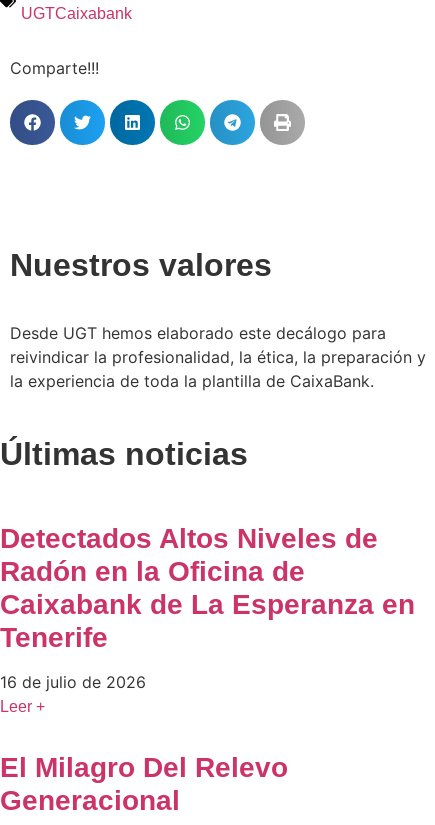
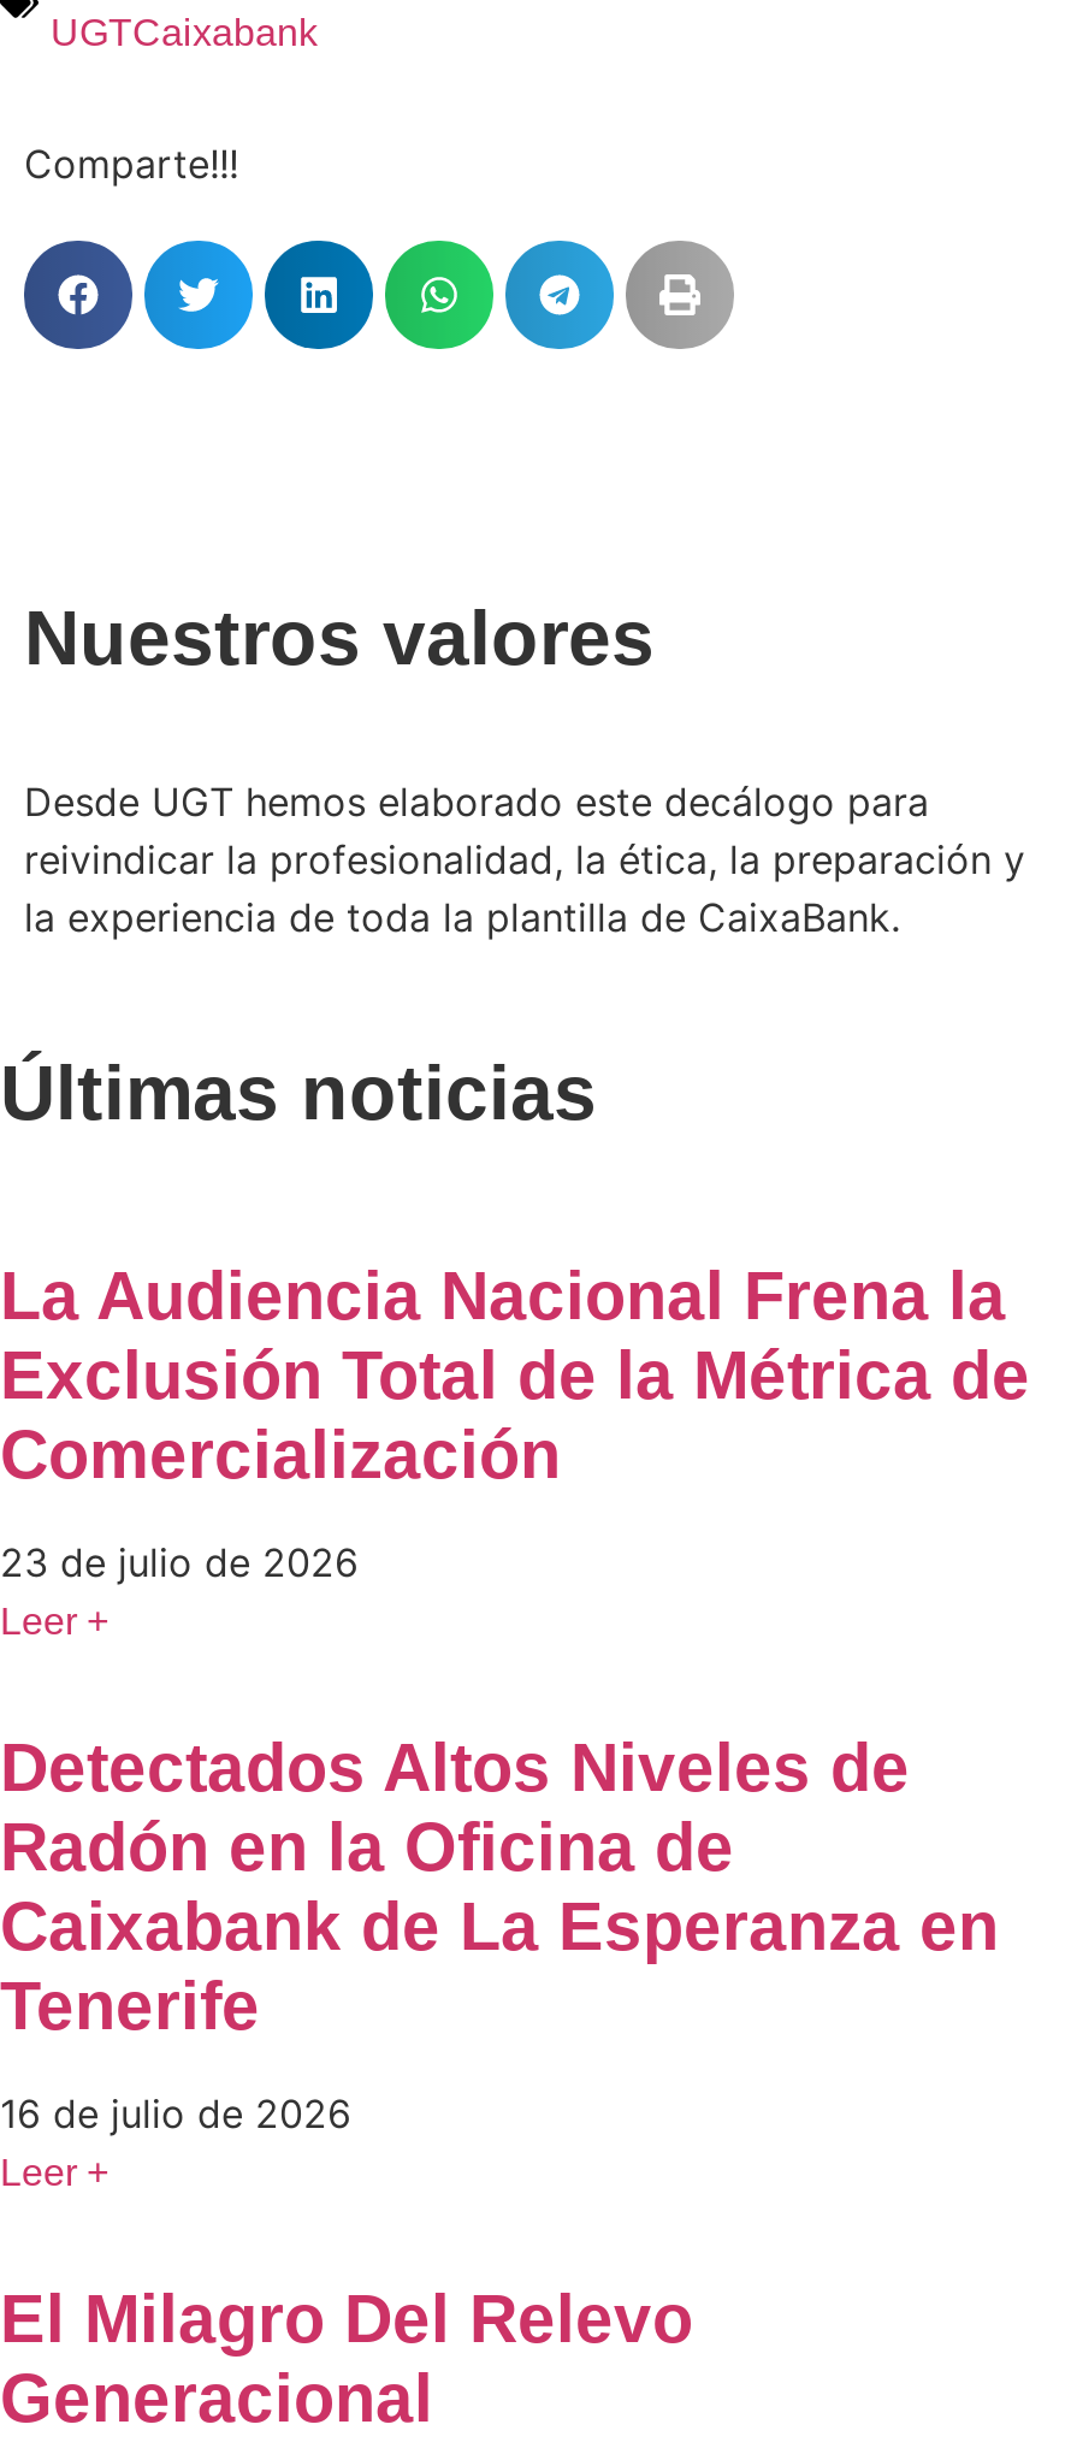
none -> [0,1258,1030,1641] La Audiencia Nacional Frena la | Exclusión Total de la Métrica de | Comercialización | 23 de julio de 2026 | Leer +

